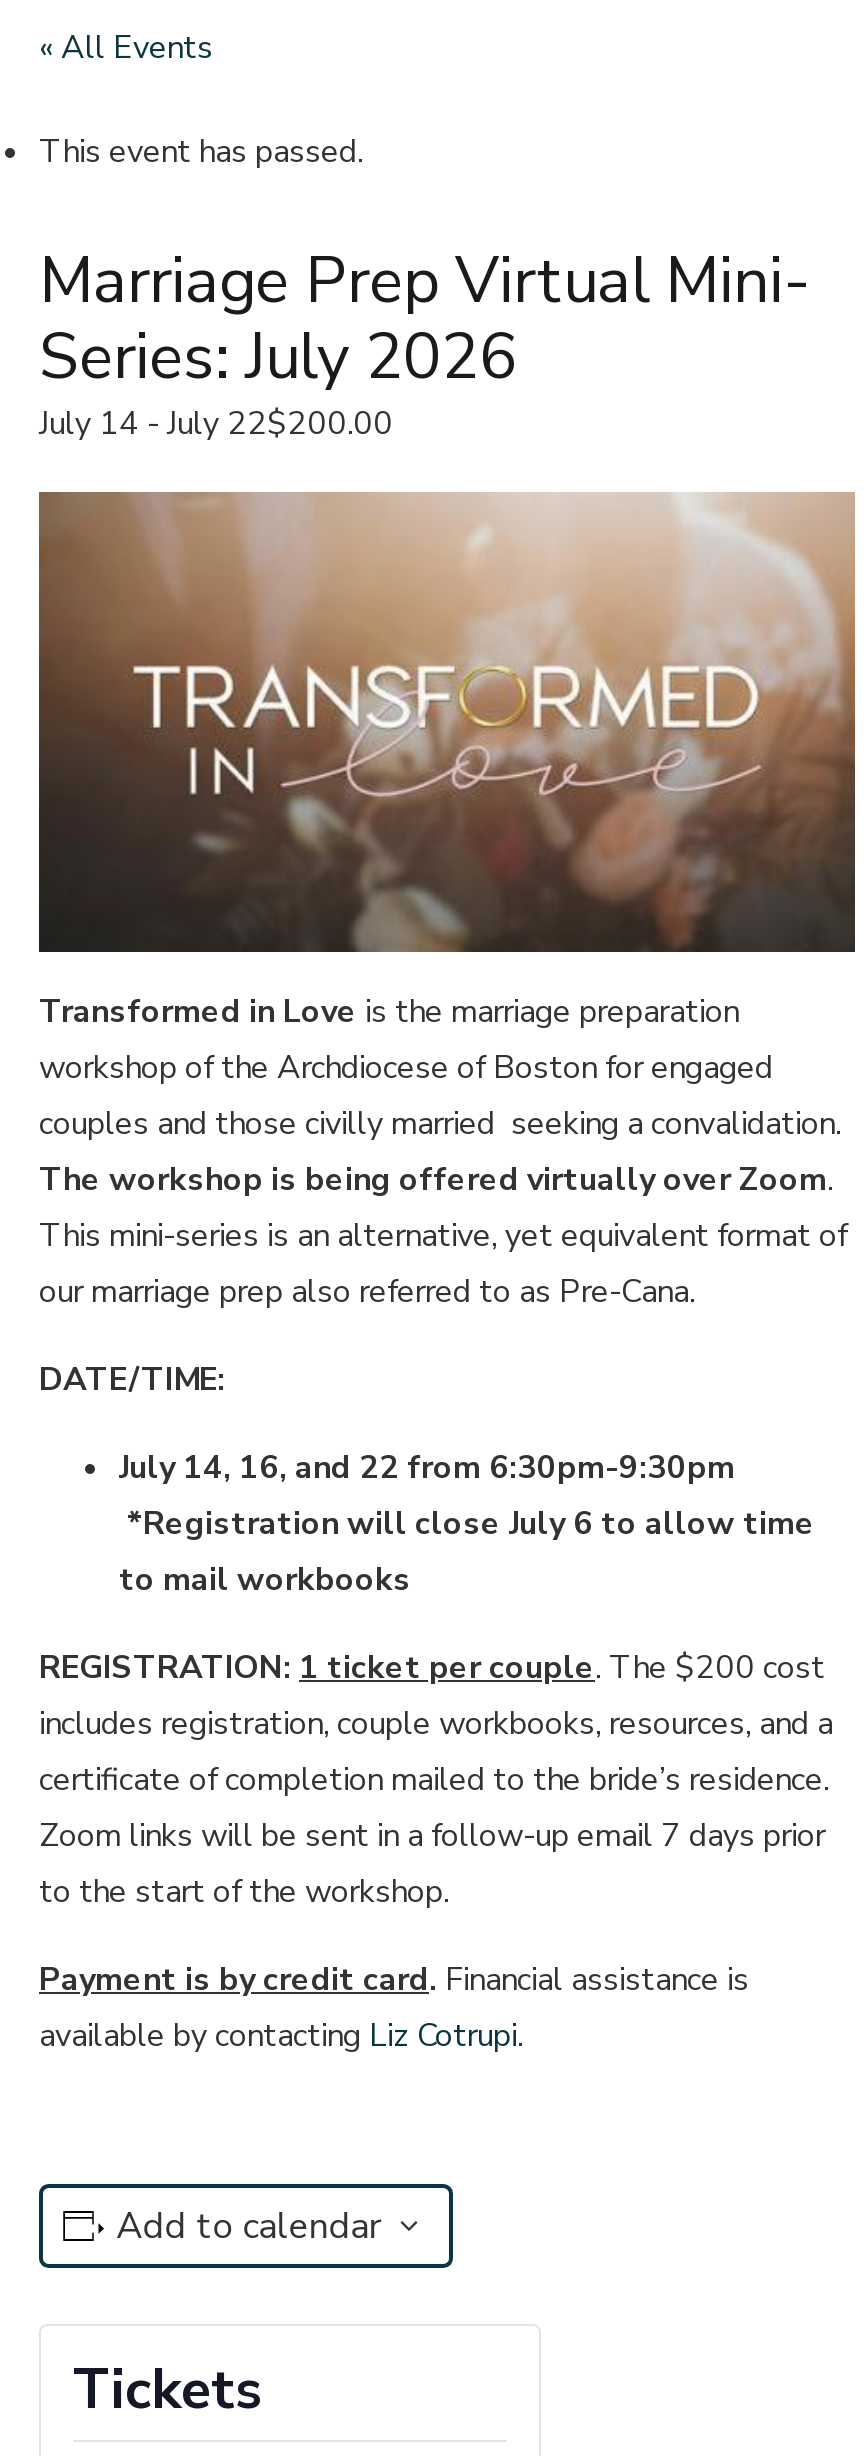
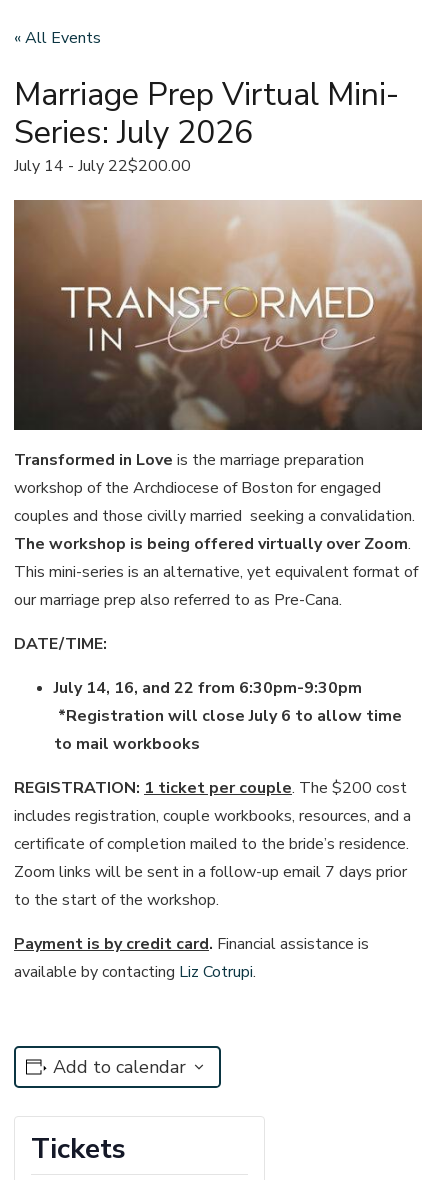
[39,130,363,174] This event has passed. -> none

